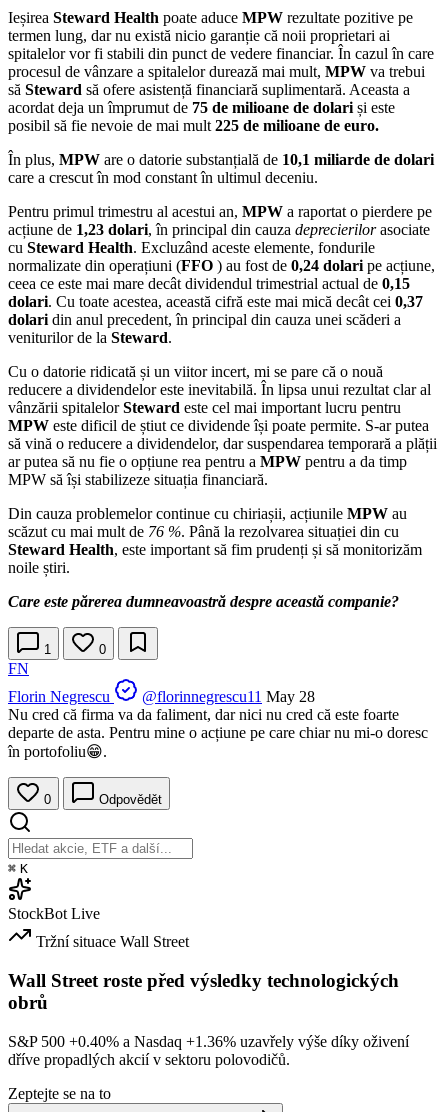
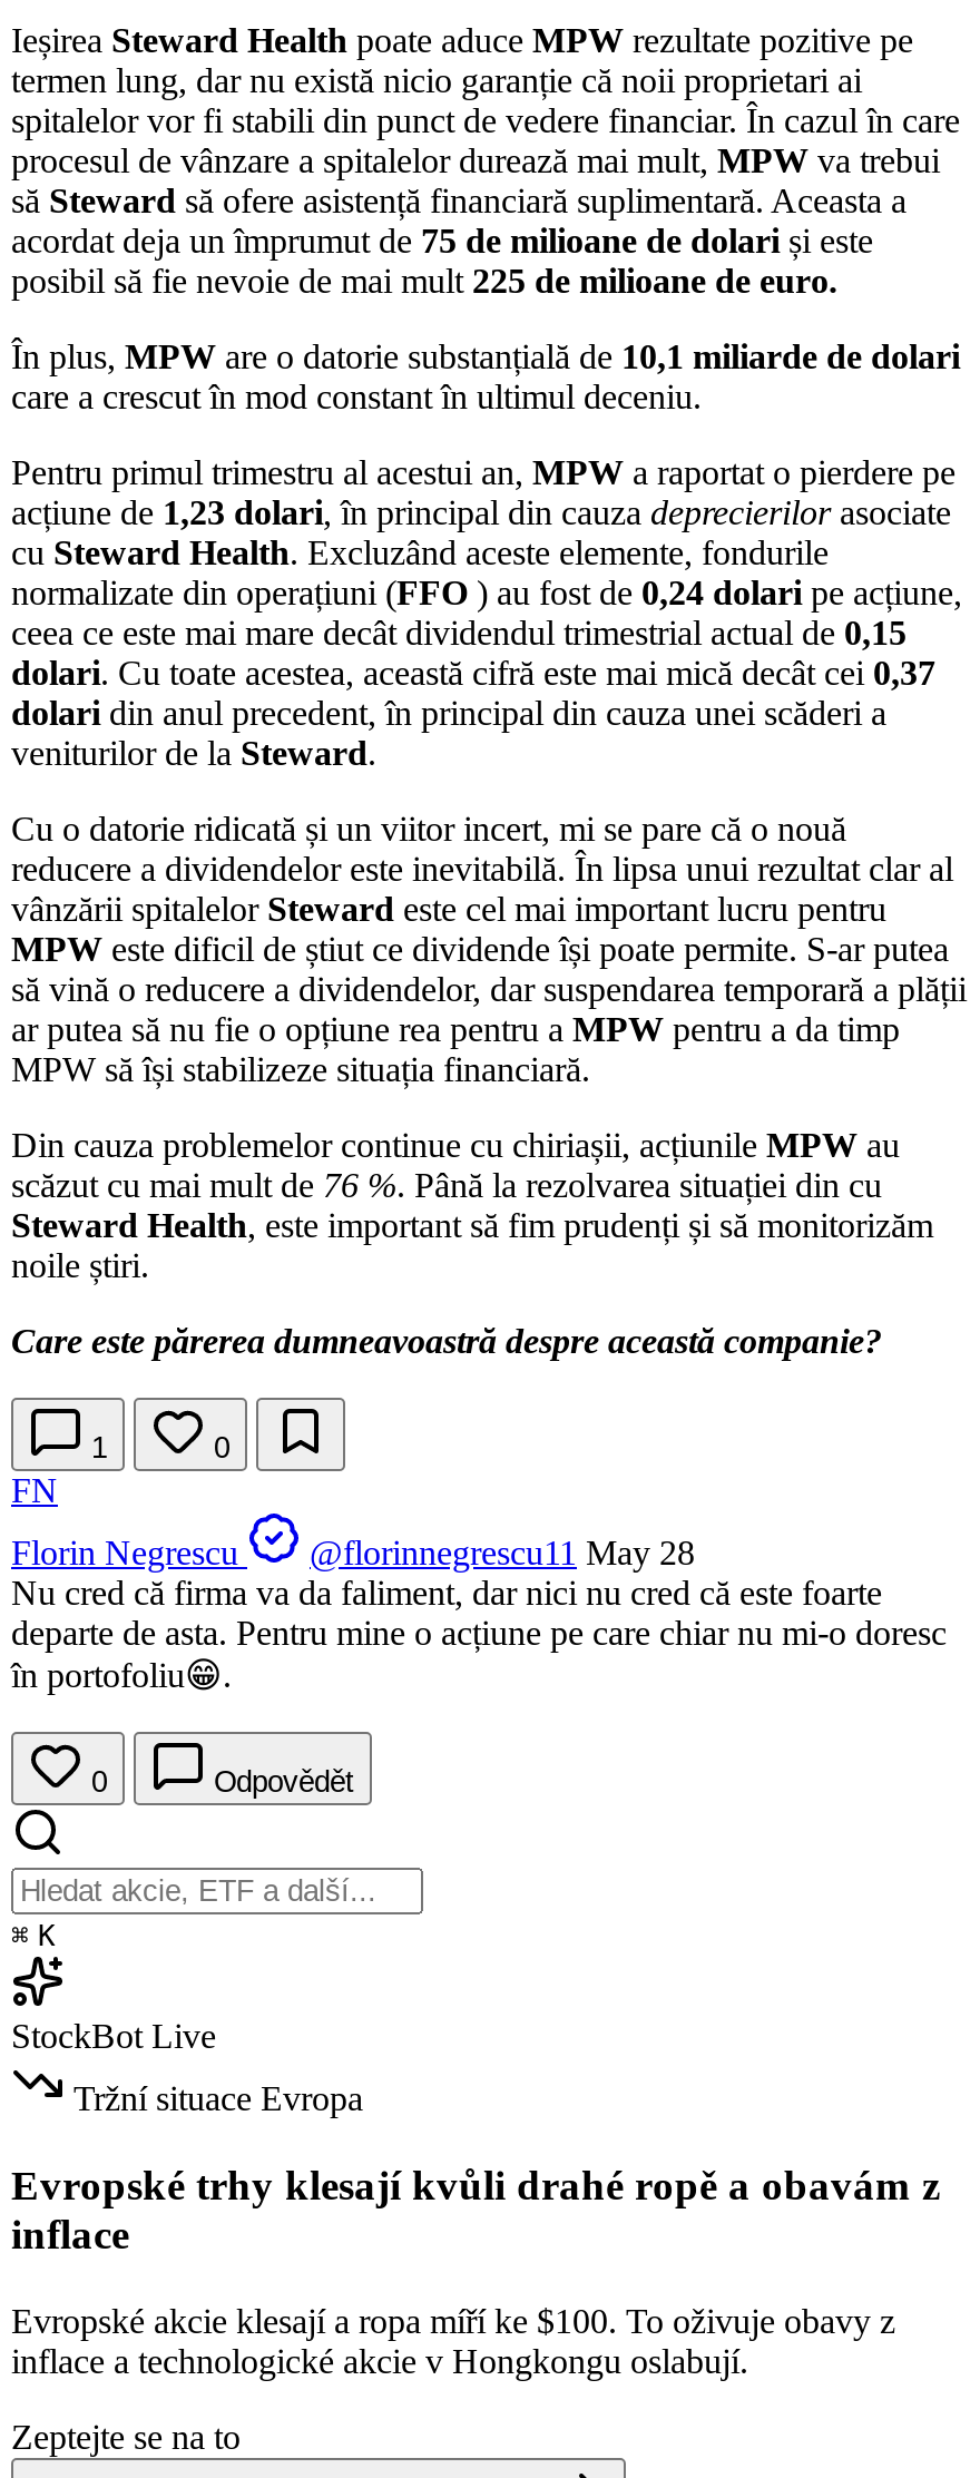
[36,933,189,950] Tržní situace Wall Street -> [73,2080,363,2117] Tržní situace Evropa
[8,970,399,1013] Wall Street roste před výsledky technologických | obrů -> [11,2161,940,2257] Evropské trhy klesají kvůli drahé ropě a obavám z | inflace
[8,1032,409,1067] S&P 500 +0.40% a Nasdaq +1.36% uzavřely výše díky oživení | dříve propadlých akcií v sektoru polovodičů. -> [11,2301,895,2379] Evropské akcie klesají a ropa míří ke $100. To oživuje obavy z | inflace a technologické akcie v Hongkongu oslabují.

